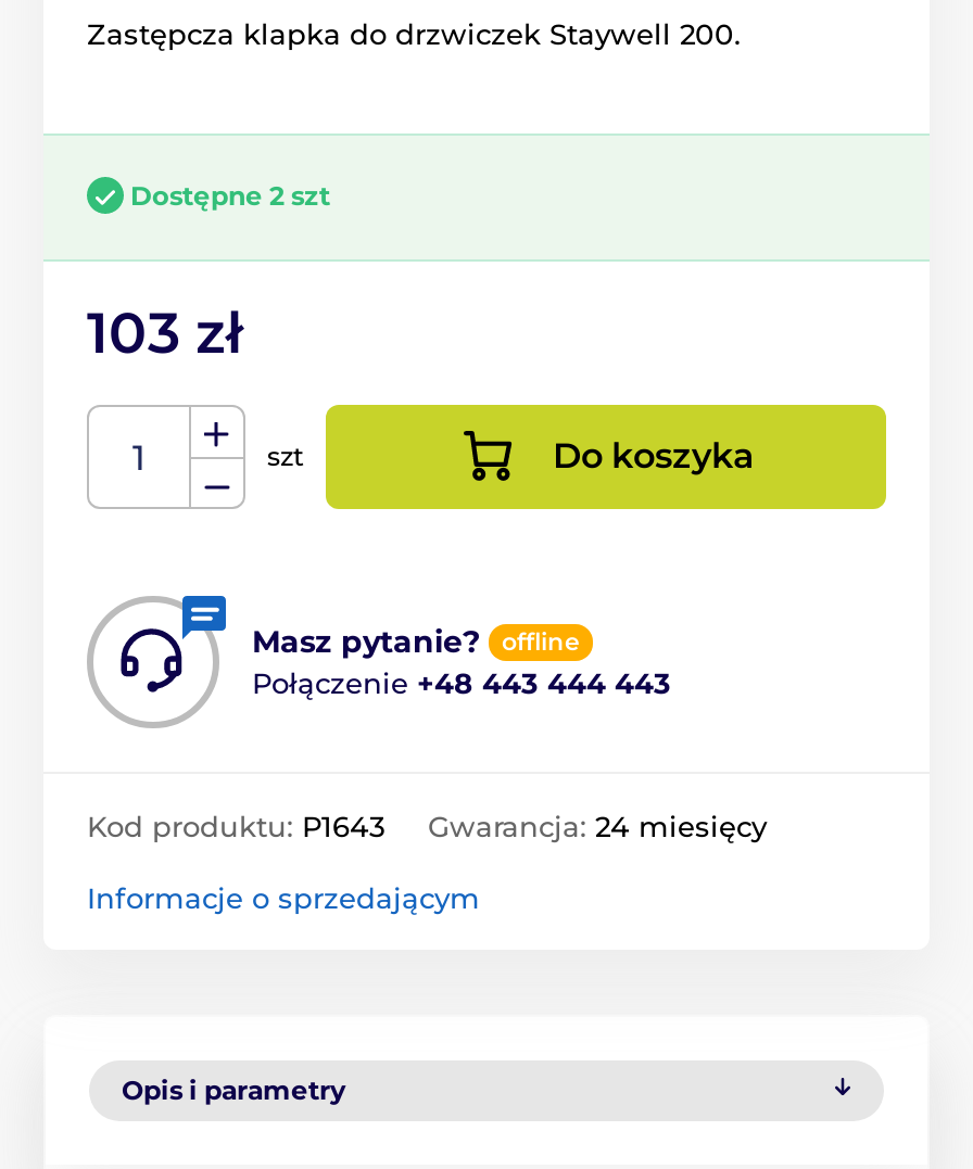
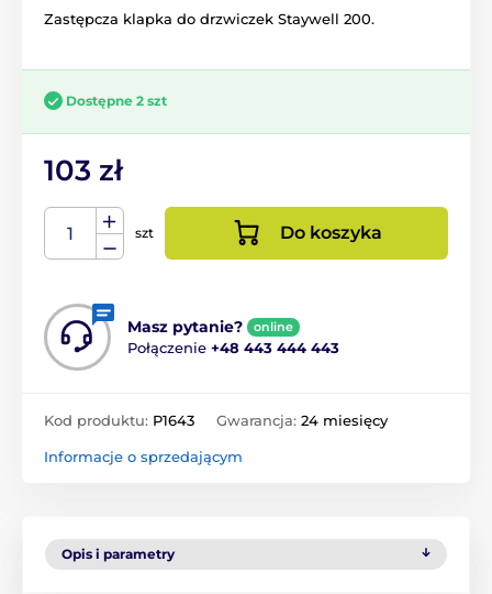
[502,627,580,657] offline -> [254,319,293,335] online

